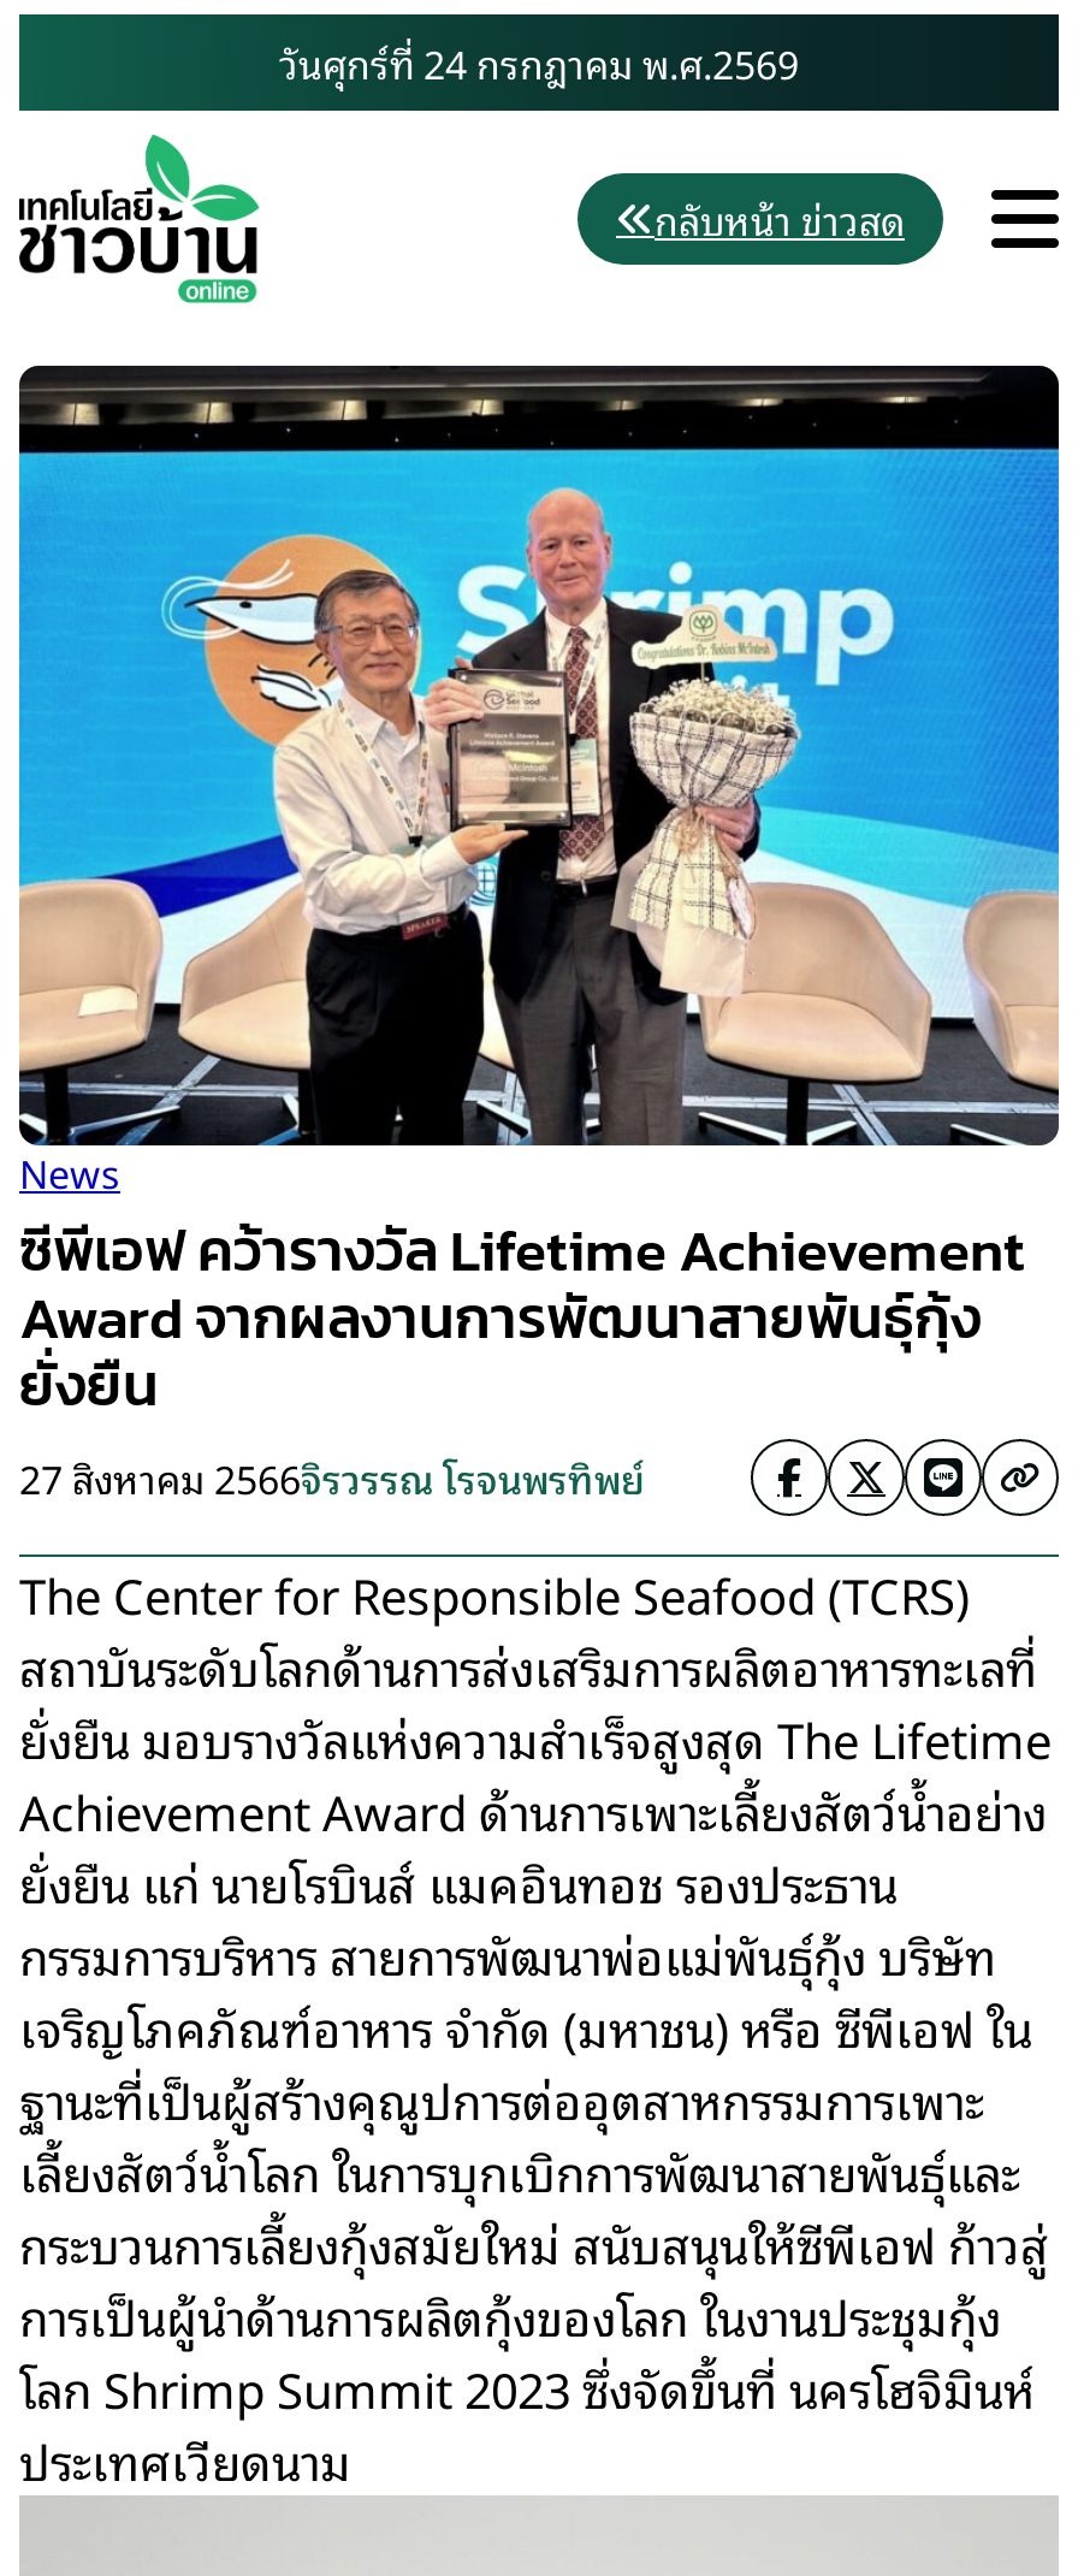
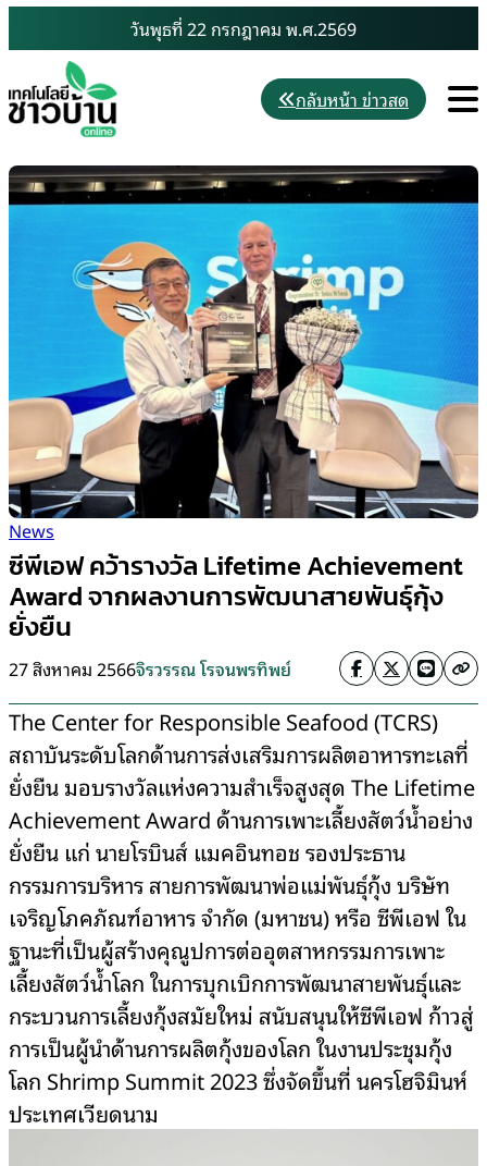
[279,31,799,94] วันศุกร์ที่ 24 กรกฎาคม พ.ศ.2569 -> [130,14,357,42] วันพุธที่ 22 กรกฎาคม พ.ศ.2569

